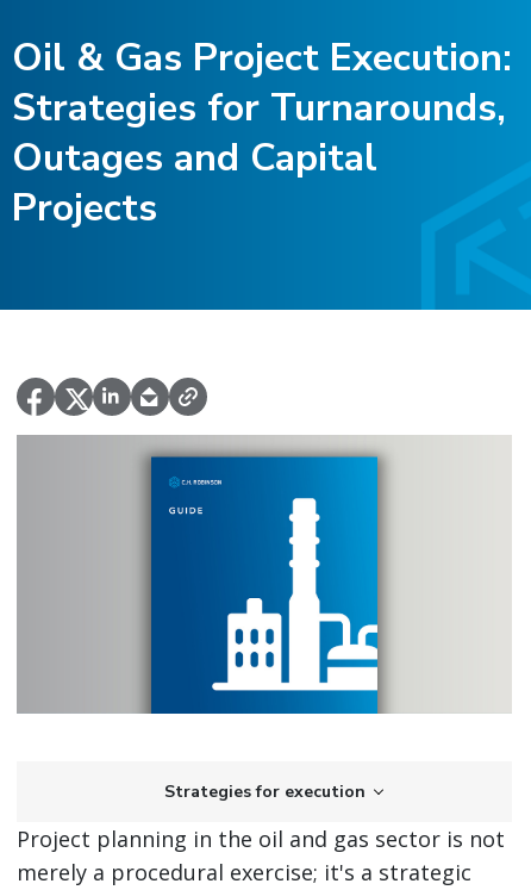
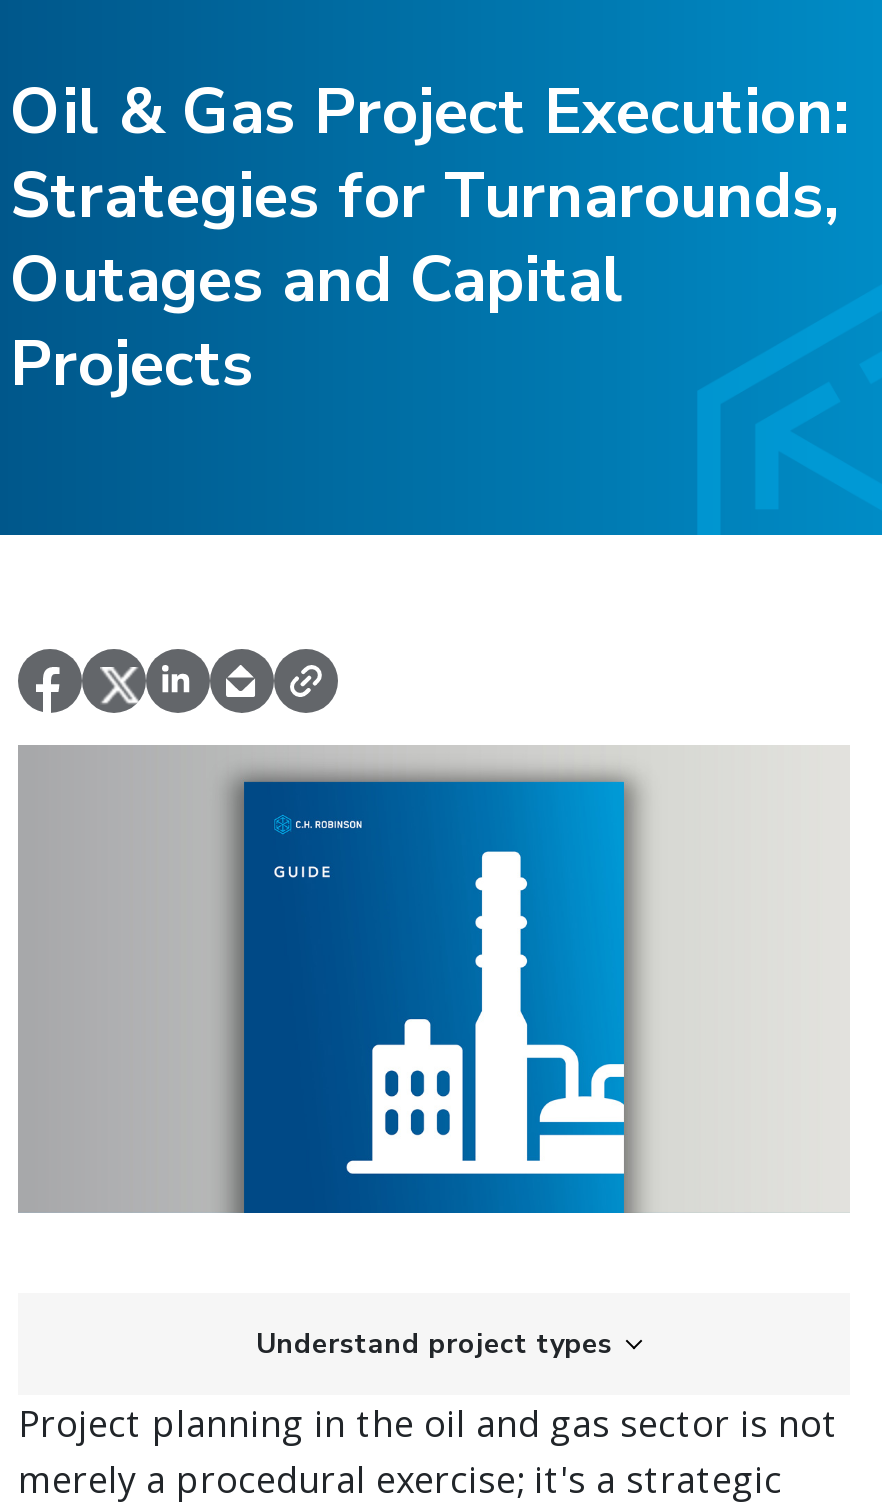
[164,780,365,803] Strategies for execution -> [256,1325,612,1363] Understand project types

